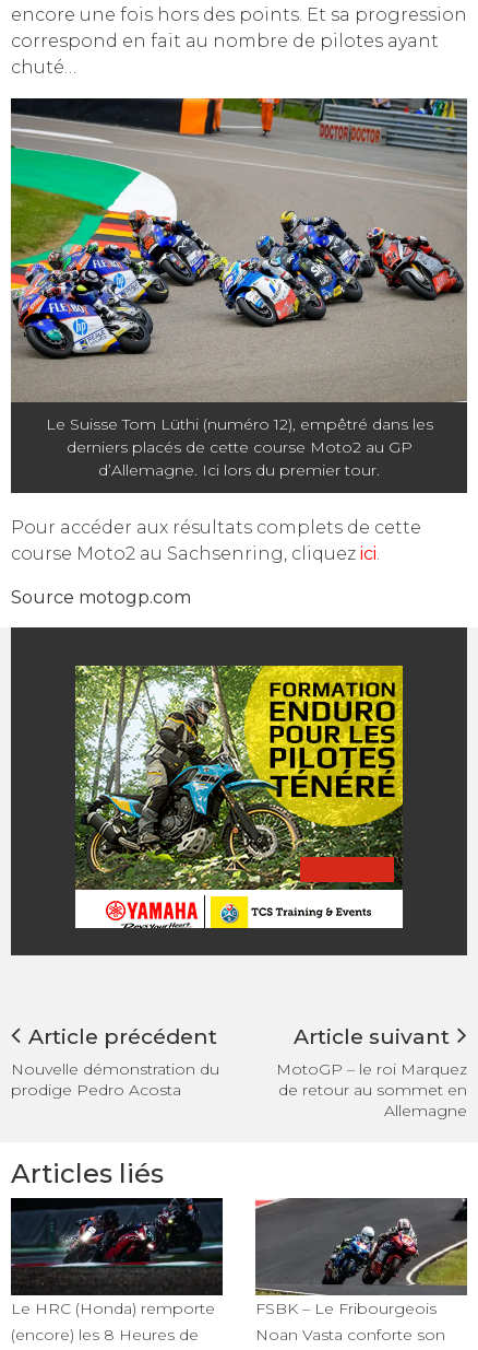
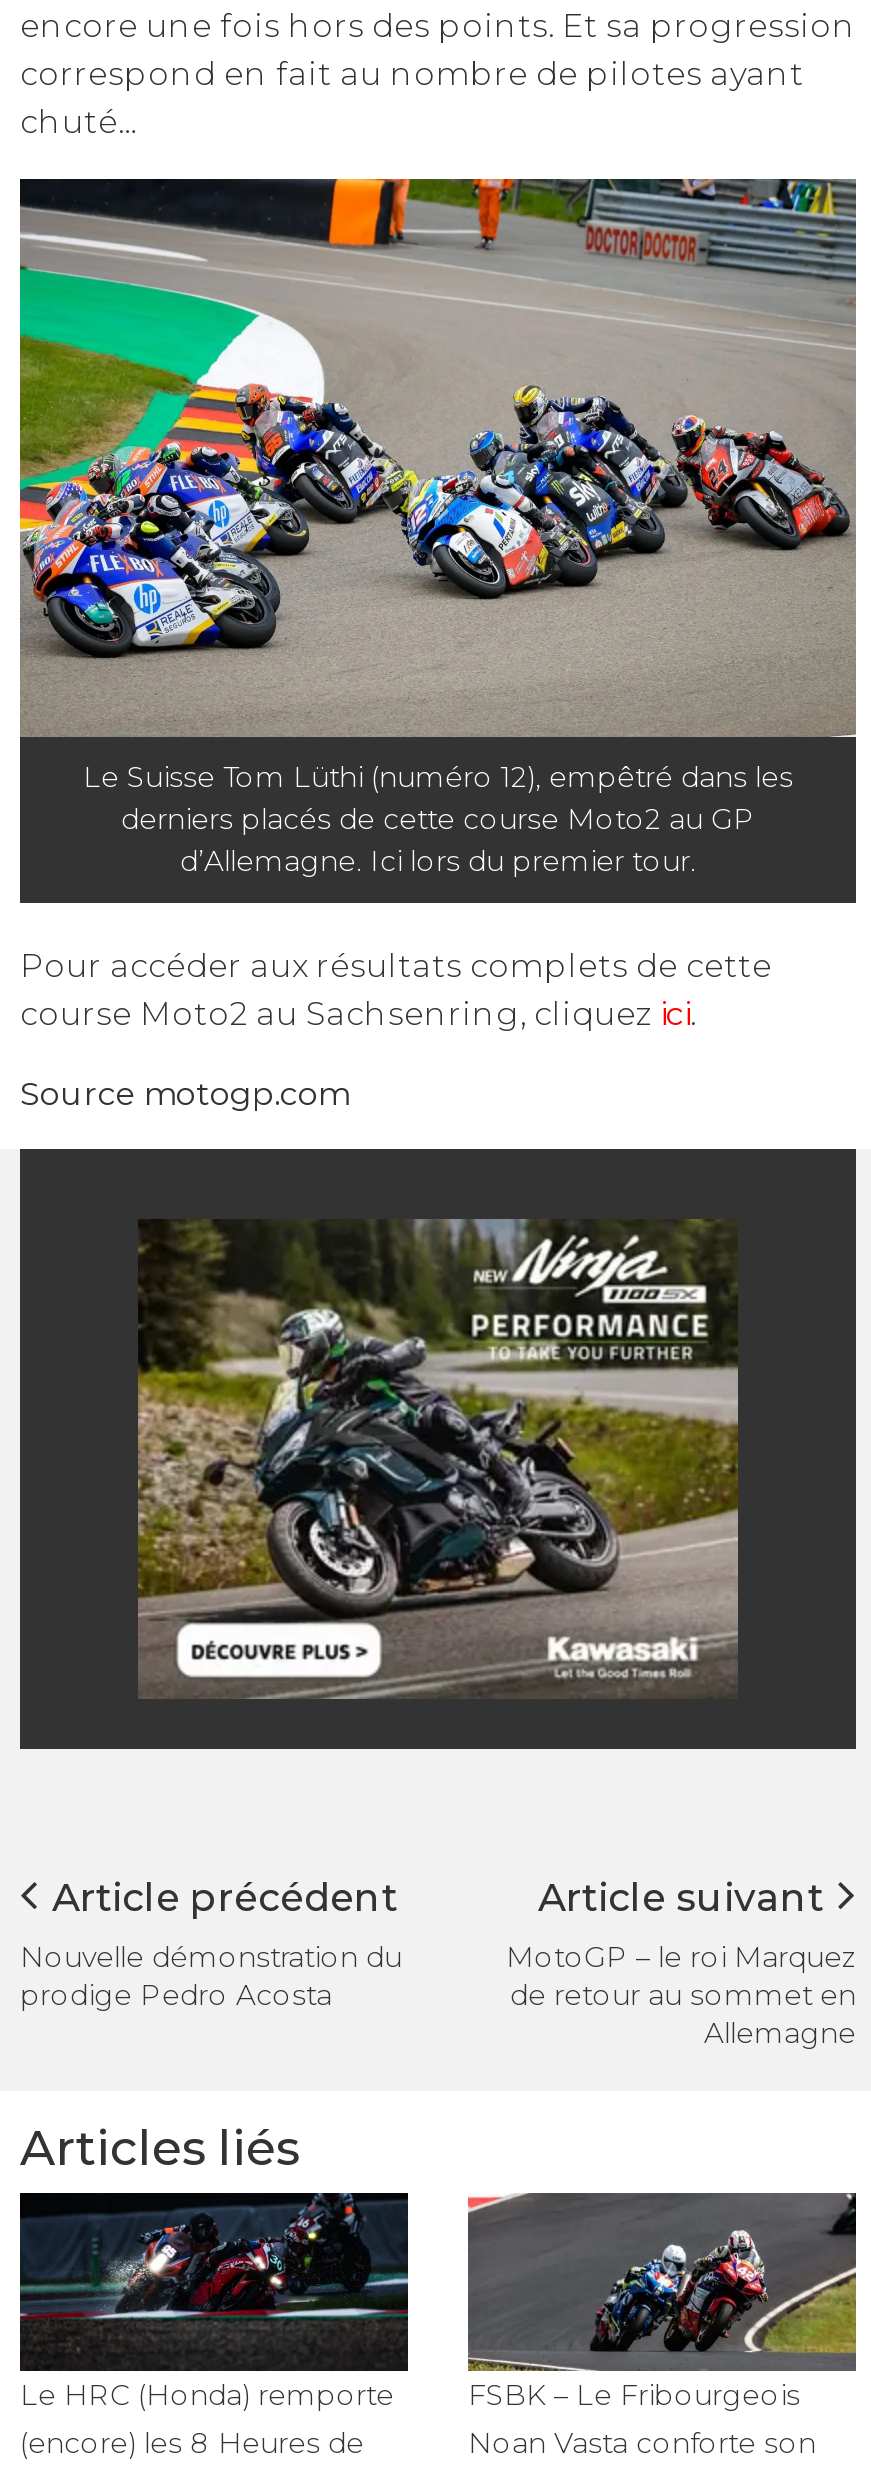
[74,665,404,929] [image] -> [136,1218,740,1698] [image]

